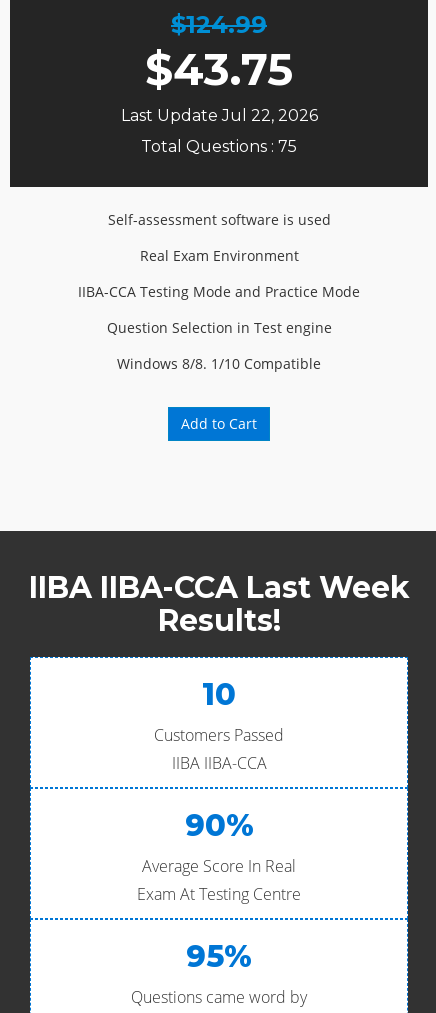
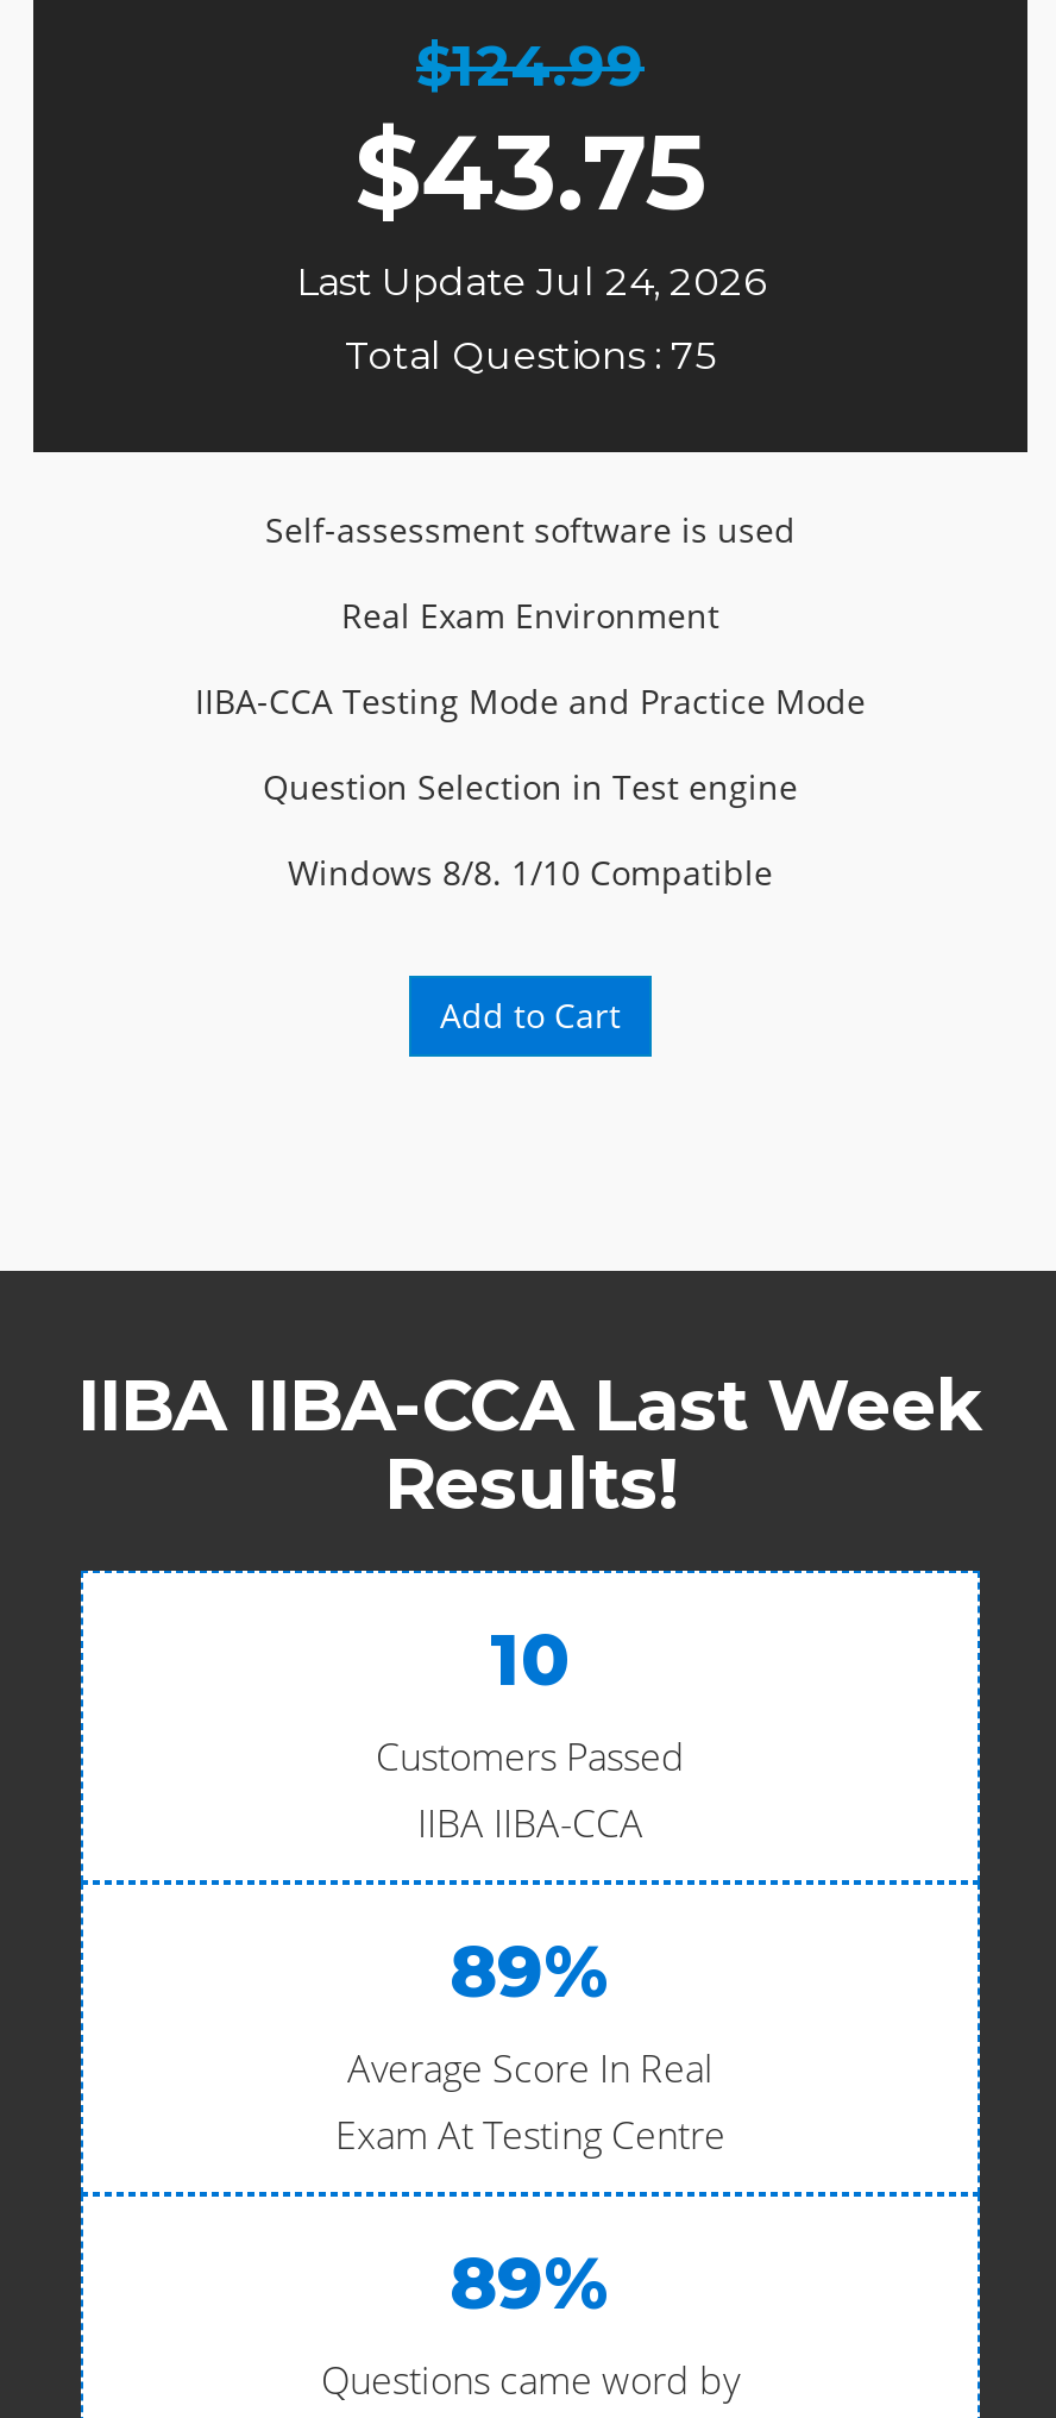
[120,106,317,125] Last Update Jul 22, 2026 -> [296,259,765,305] Last Update Jul 24, 2026
[184,807,253,844] 90% -> [450,1928,611,2016] 89%
[186,938,252,975] 95% -> [450,2240,611,2328] 89%

